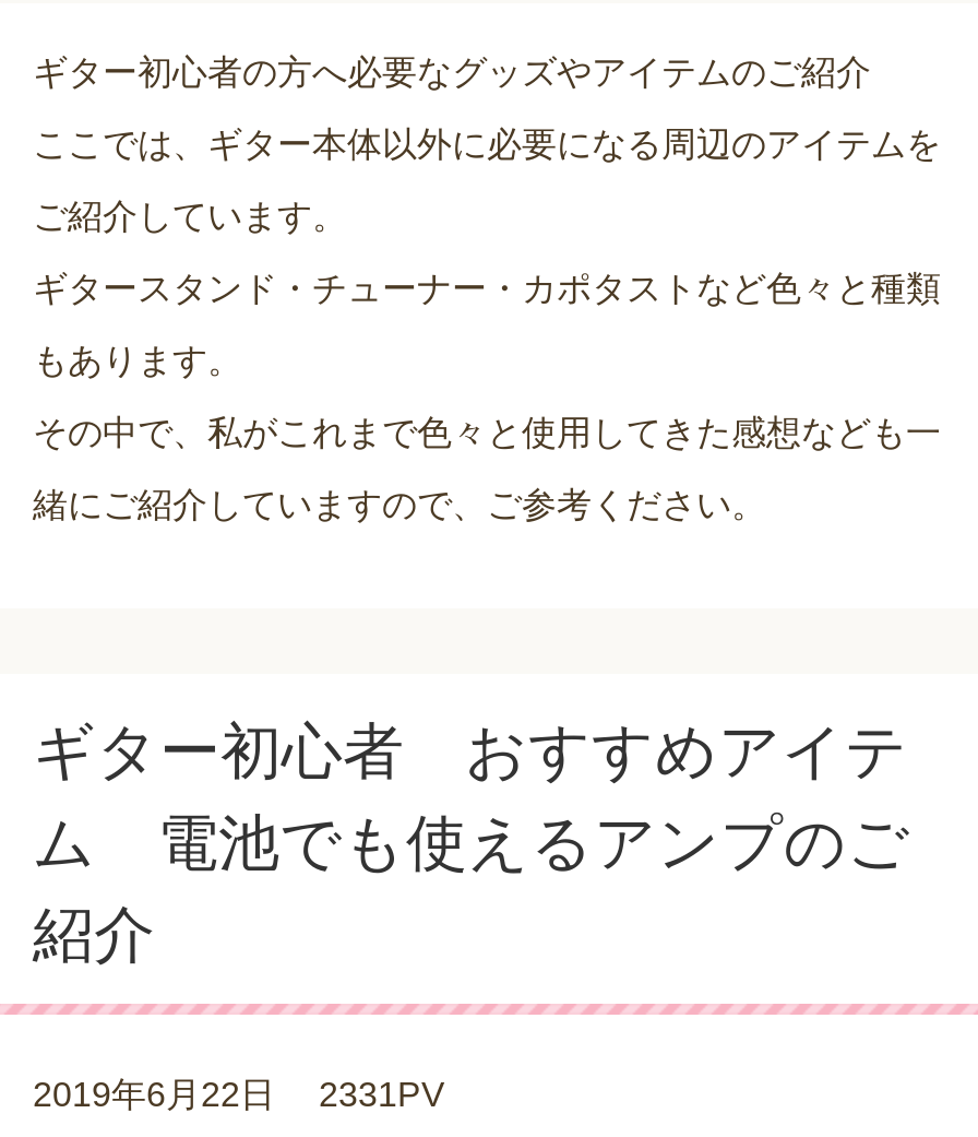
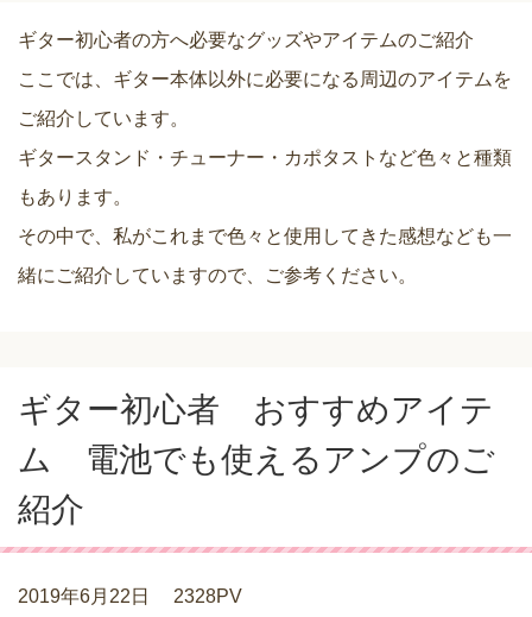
[33,1076,445,1114] 2019年6月22日 2331PV -> [18,586,242,607] 2019年6月22日 2328PV

